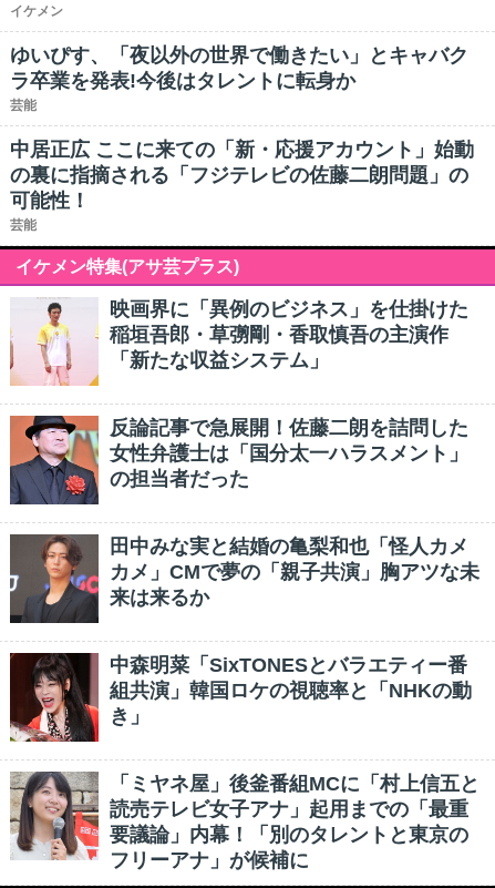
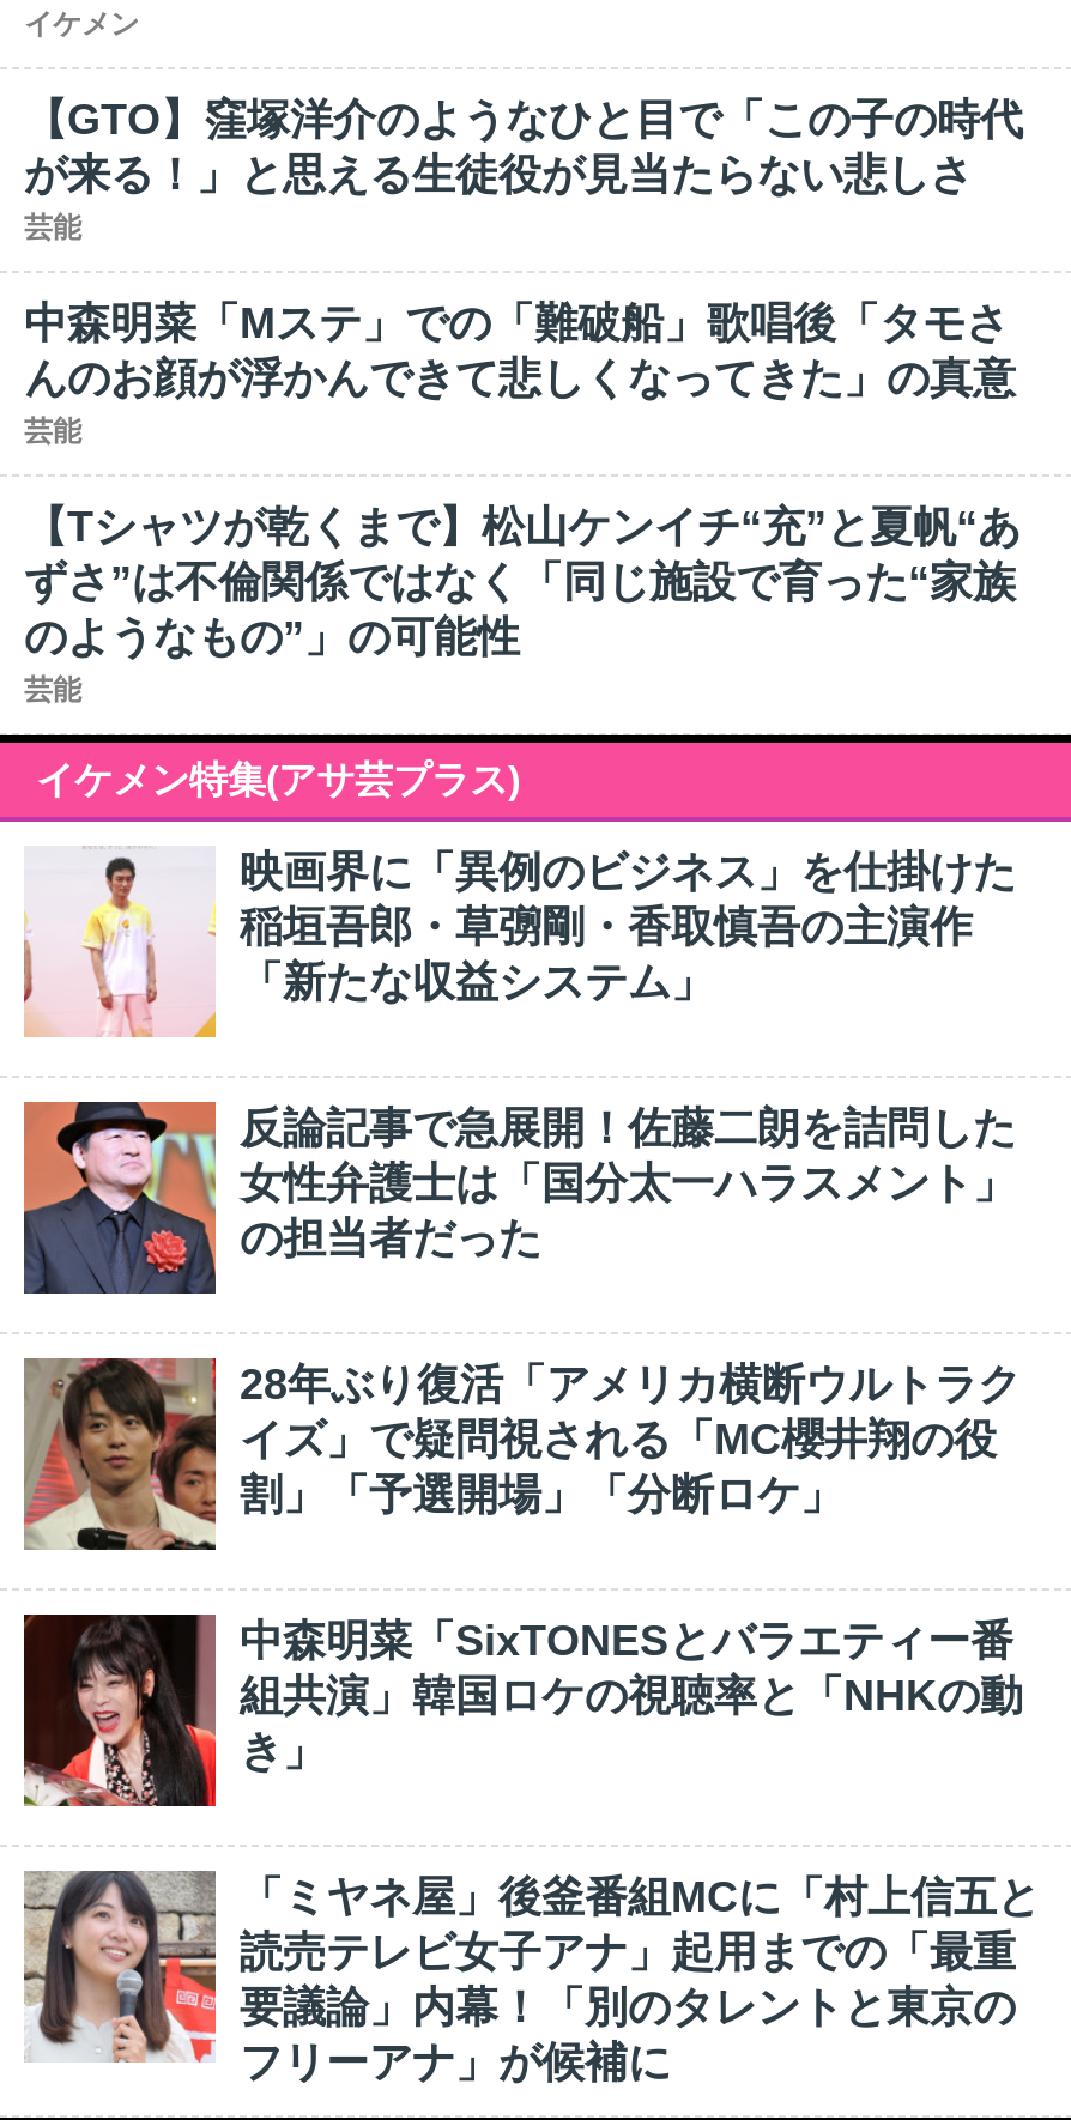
[10,44,468,92] ゆいぴす、「夜以外の世界で働きたい」とキャバク | ラ卒業を発表!今後はタレントに転身か -> [24,96,1023,199] 【GTO】窪塚洋介のようなひと目で「この子の時代 | が来る！」と思える生徒役が見当たらない悲しさ
[10,139,474,212] 中居正広 ここに来ての「新・応援アカウント」始動 | の裏に指摘される「フジテレビの佐藤二朗問題」の | 可能性！ -> [24,299,1021,661] 中森明菜「Mステ」での「難破船」歌唱後「タモさ | んのお顔が浮かんできて悲しくなってきた」の真意 | 芸能 | 【Tシャツが乾くまで】松山ケンイチ“充”と夏帆“あ | ずさ”は不倫関係ではなく「同じ施設で育った“家族 | のようなもの”」の可能性
[9,534,479,624] [image] | 田中みな実と結婚の亀梨和也「怪人カメ | カメ」CMで夢の「親子共演」胸アツな未 | 来は来るか -> [22,1358,1021,1552] [image] | 28年ぶり復活「アメリカ横断ウルトラク | イズ」で疑問視される「MC櫻井翔の役 | 割」「予選開場」「分断ロケ」

